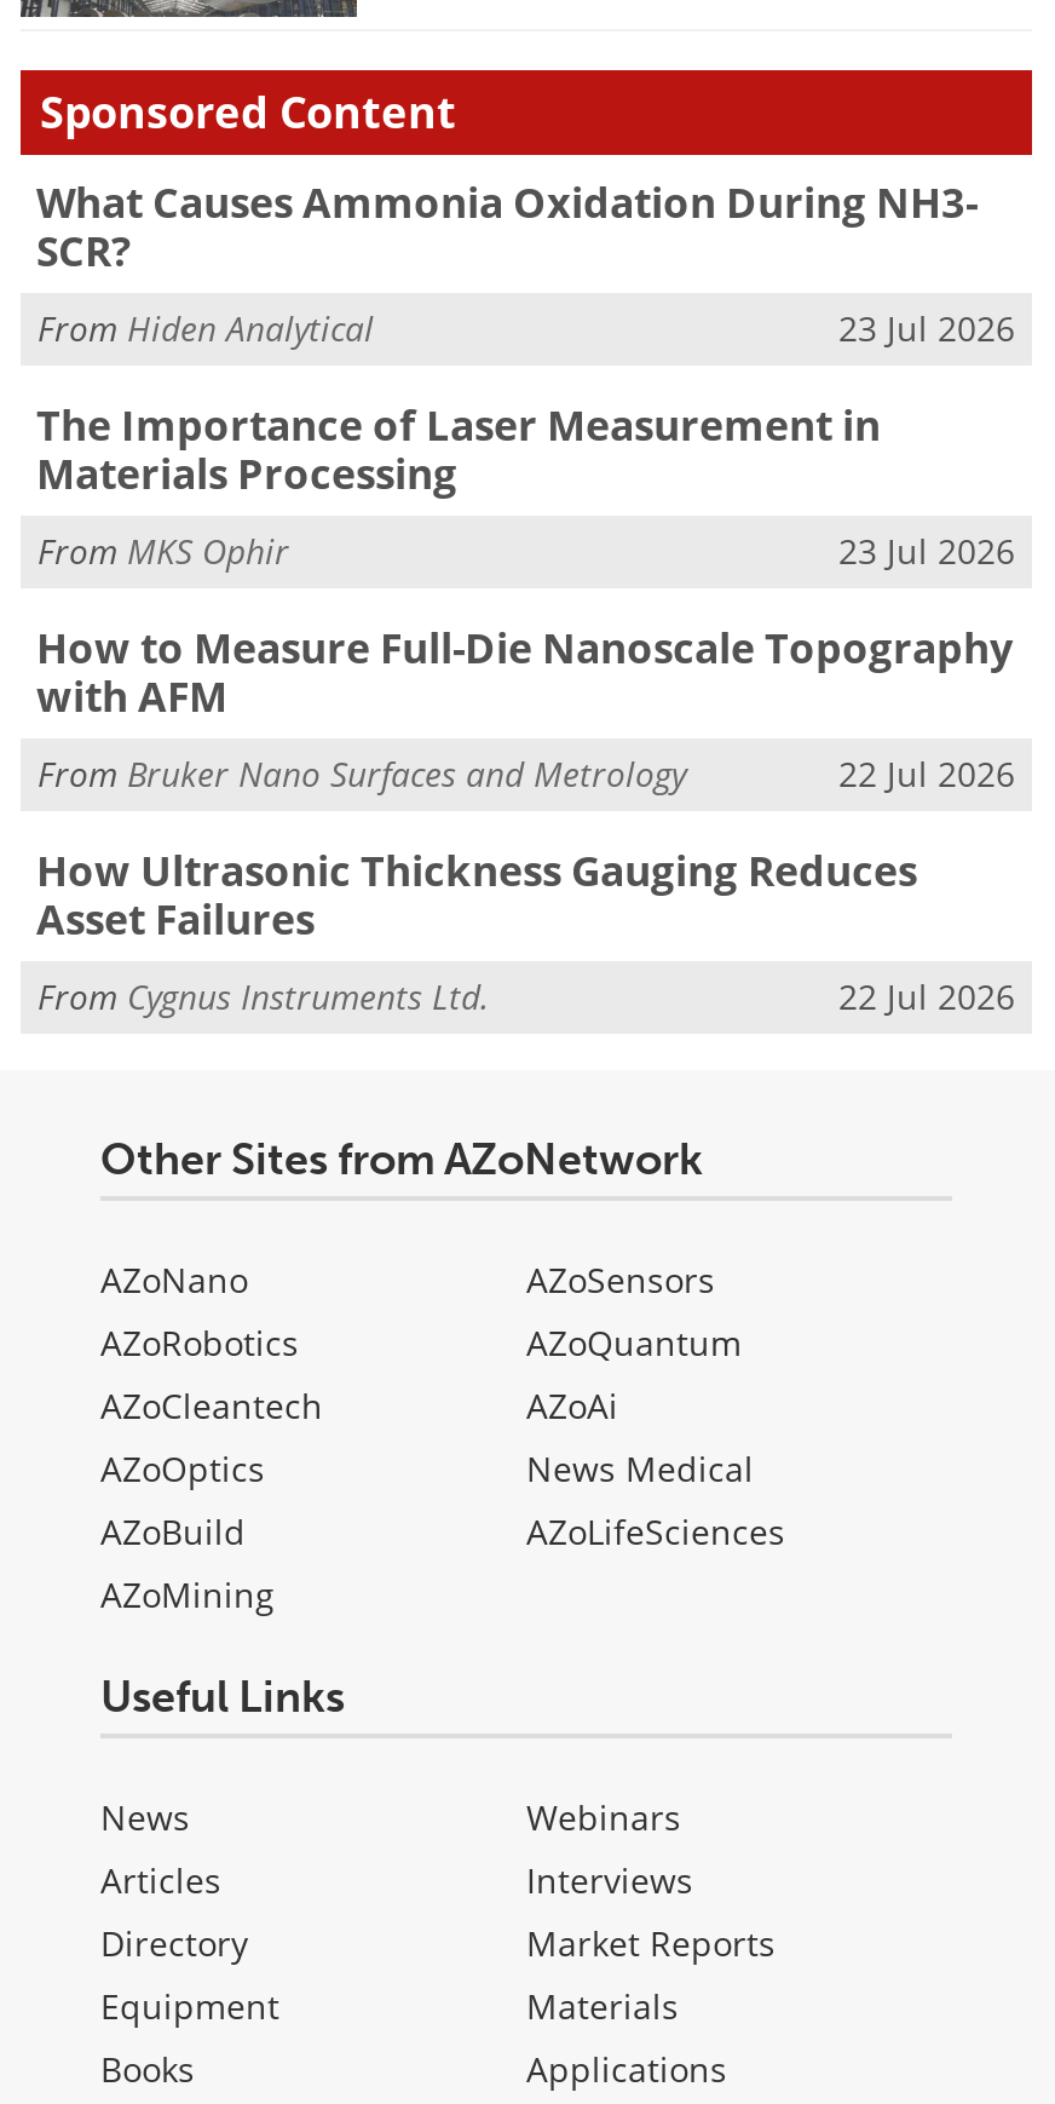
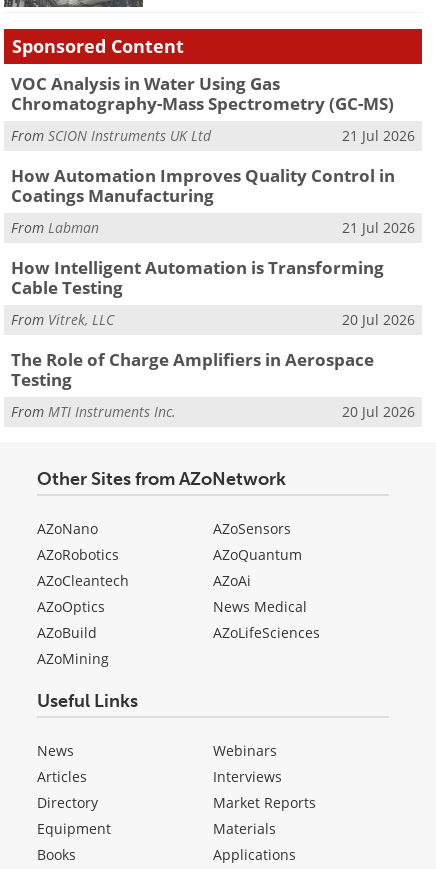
[36,174,978,278] What Causes Ammonia Oxidation During NH3- | SCR? -> [10,72,393,115] VOC Analysis in Water Using Gas | Chromatography-Mass Spectrometry (GC-MS)
[38,304,1015,350] From Hiden Analytical | 23 Jul 2026 -> [11,125,415,144] From SCION Instruments UK Ltd | 21 Jul 2026
[36,397,881,501] The Importance of Laser Measurement in | Materials Processing -> [10,164,394,207] How Automation Improves Quality Control in | Coatings Manufacturing
[38,527,1015,573] From MKS Ophir | 23 Jul 2026 -> [11,218,415,237] From Labman | 21 Jul 2026
[36,620,1014,724] How to Measure Full-Die Nanoscale Topography | with AFM -> [10,256,383,299] How Intelligent Automation is Transforming | Cable Testing
[38,750,1015,796] From Bruker Nano Surfaces and Metrology | 22 Jul 2026 -> [11,310,415,329] From Vitrek, LLC | 20 Jul 2026
[36,843,917,947] How Ultrasonic Thickness Gauging Reduces | Asset Failures -> [10,348,373,391] The Role of Charge Amplifiers in Aerospace | Testing
[38,973,1015,1019] From Cygnus Instruments Ltd. | 22 Jul 2026 -> [11,402,415,421] From MTI Instruments Inc. | 20 Jul 2026

